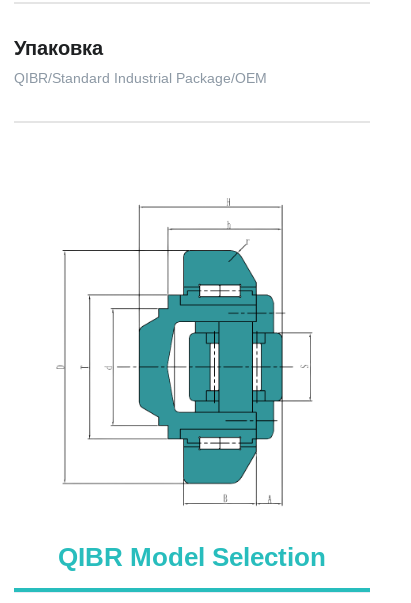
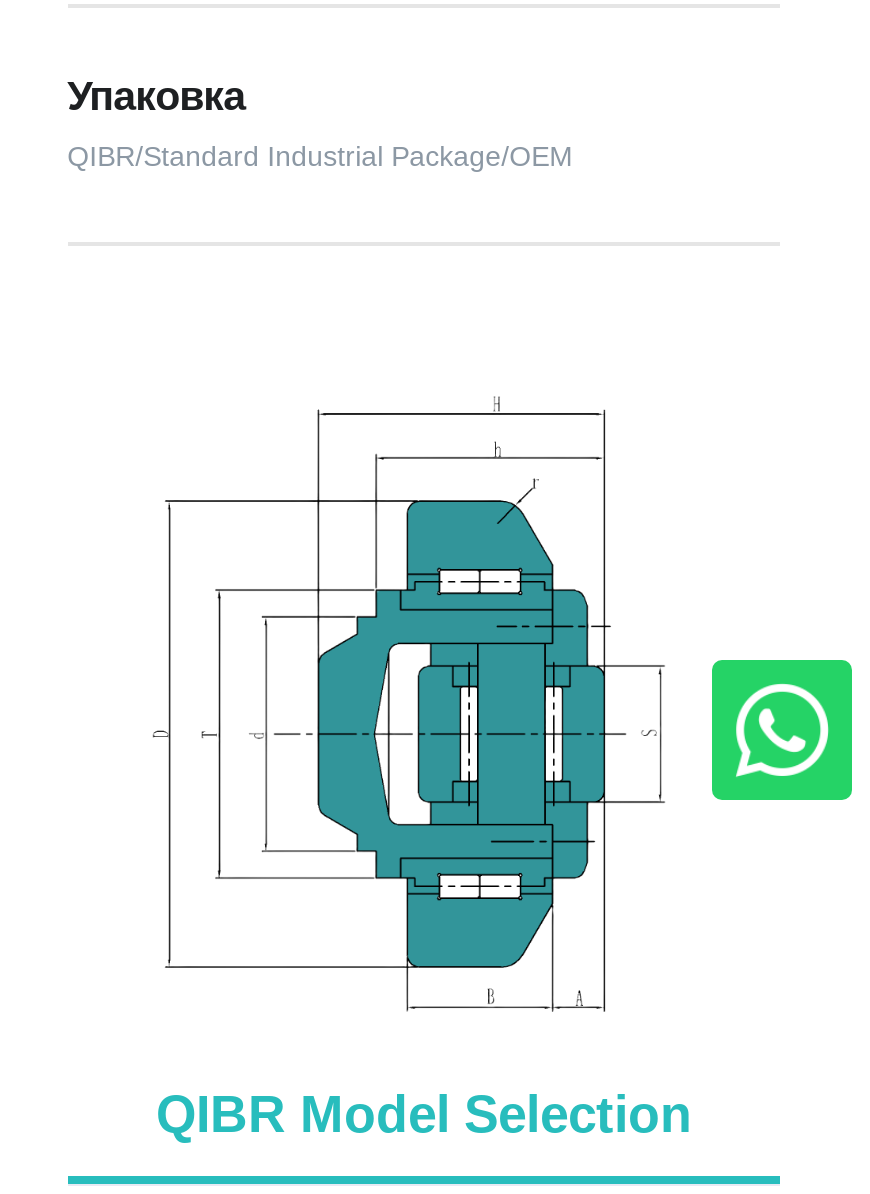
none -> [710,658,854,802] [image]

